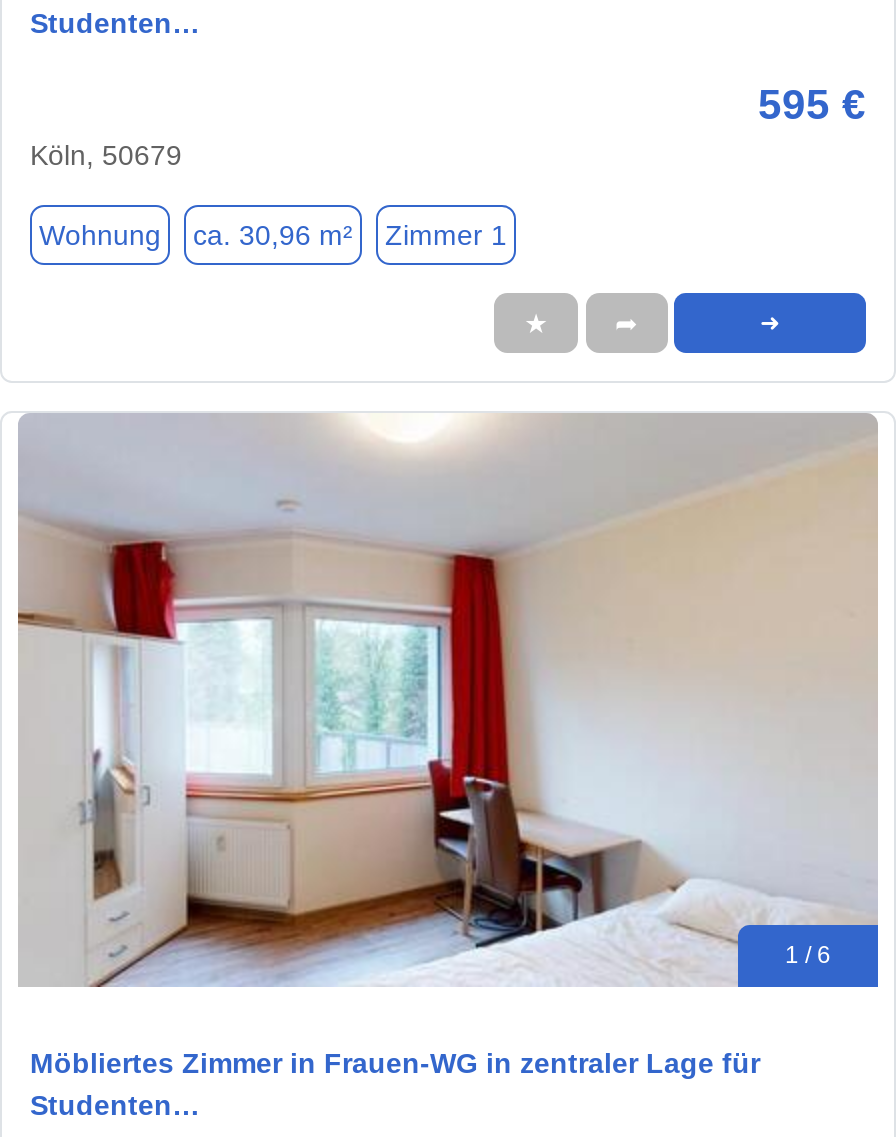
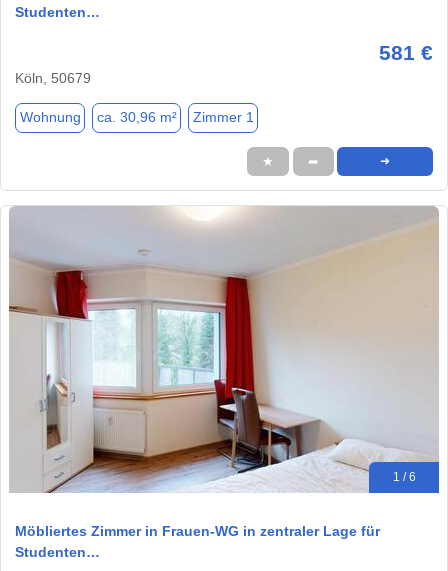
[758,82,866,128] 595 € -> [379,41,433,64] 581 €

